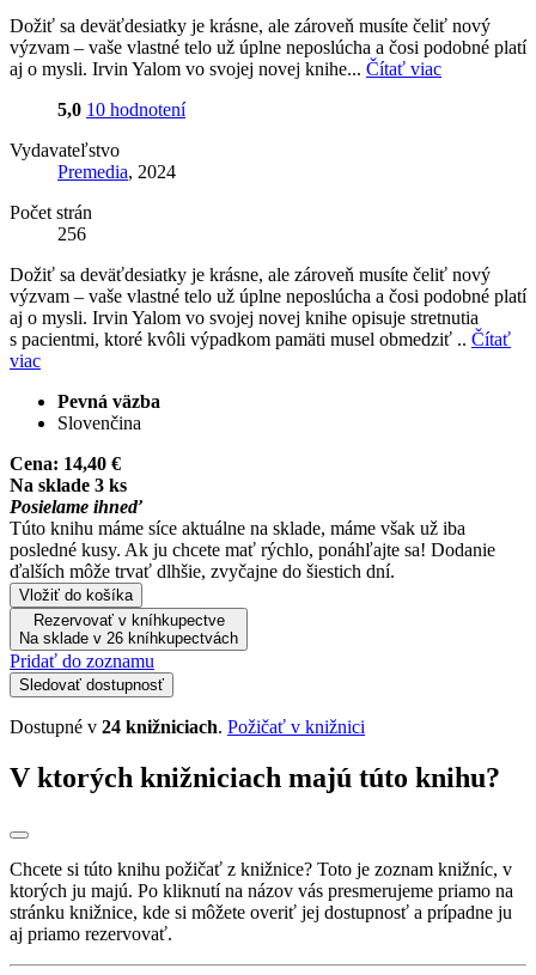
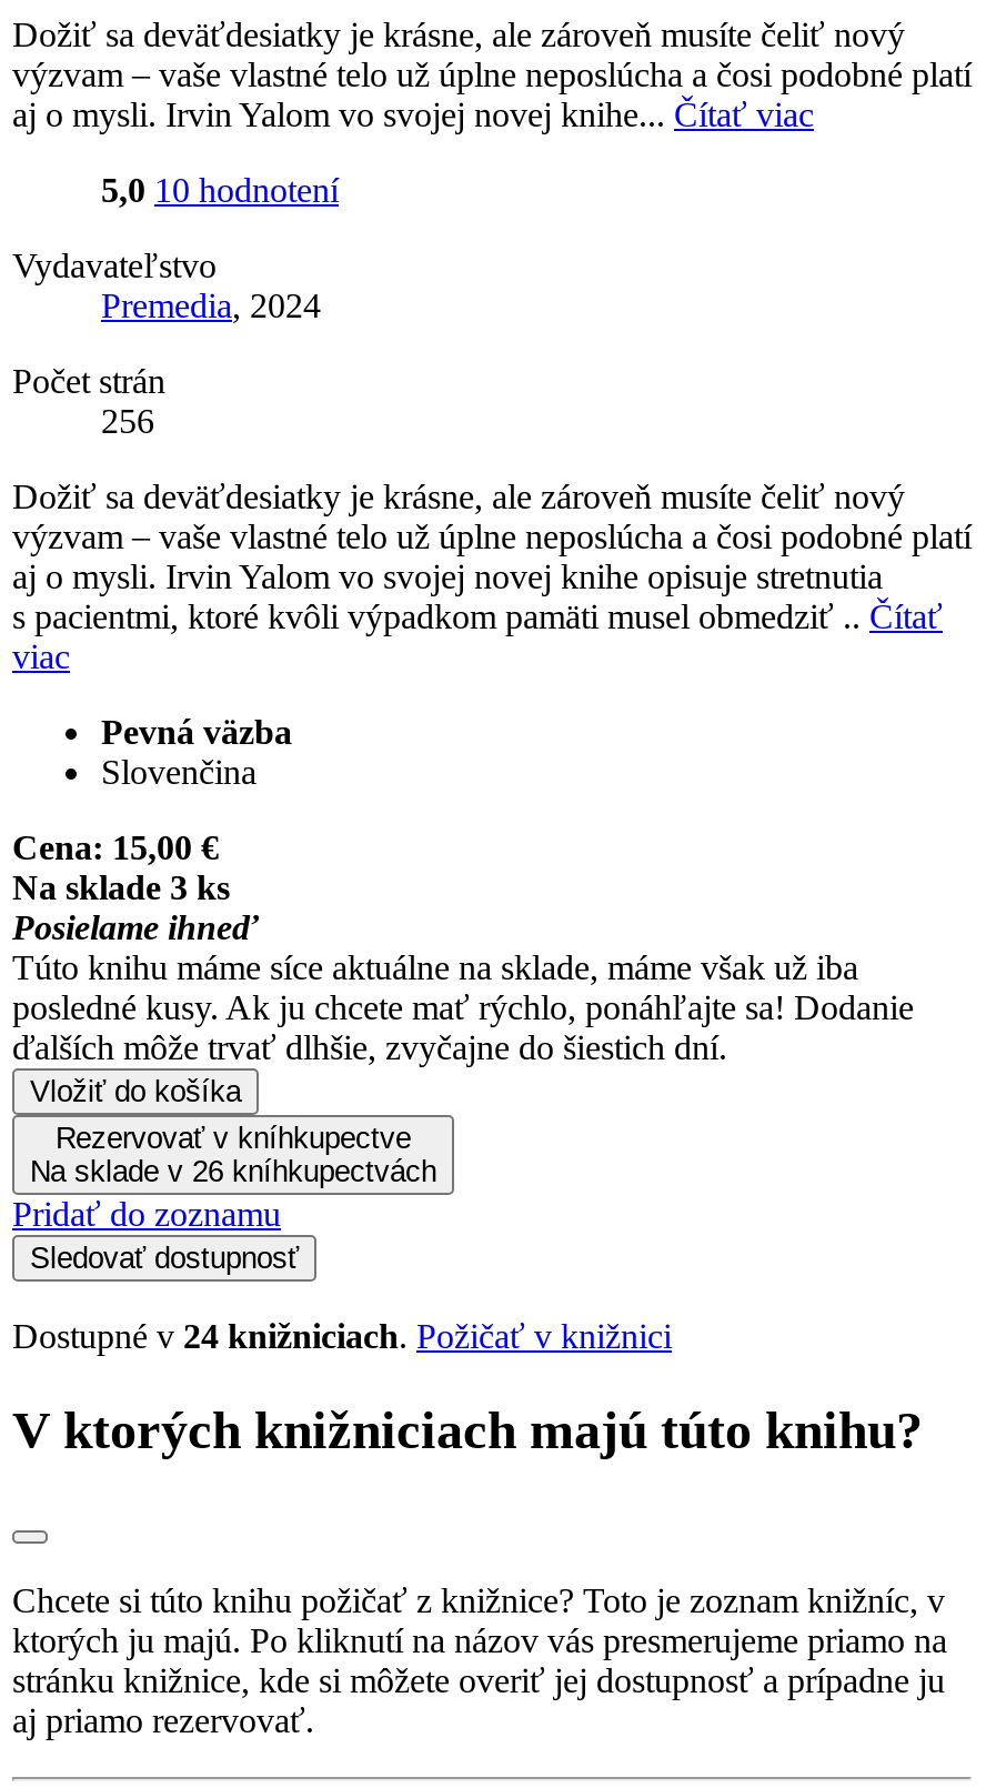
[10,453,121,474] Cena: 14,40 € -> [12,828,219,866] Cena: 15,00 €

